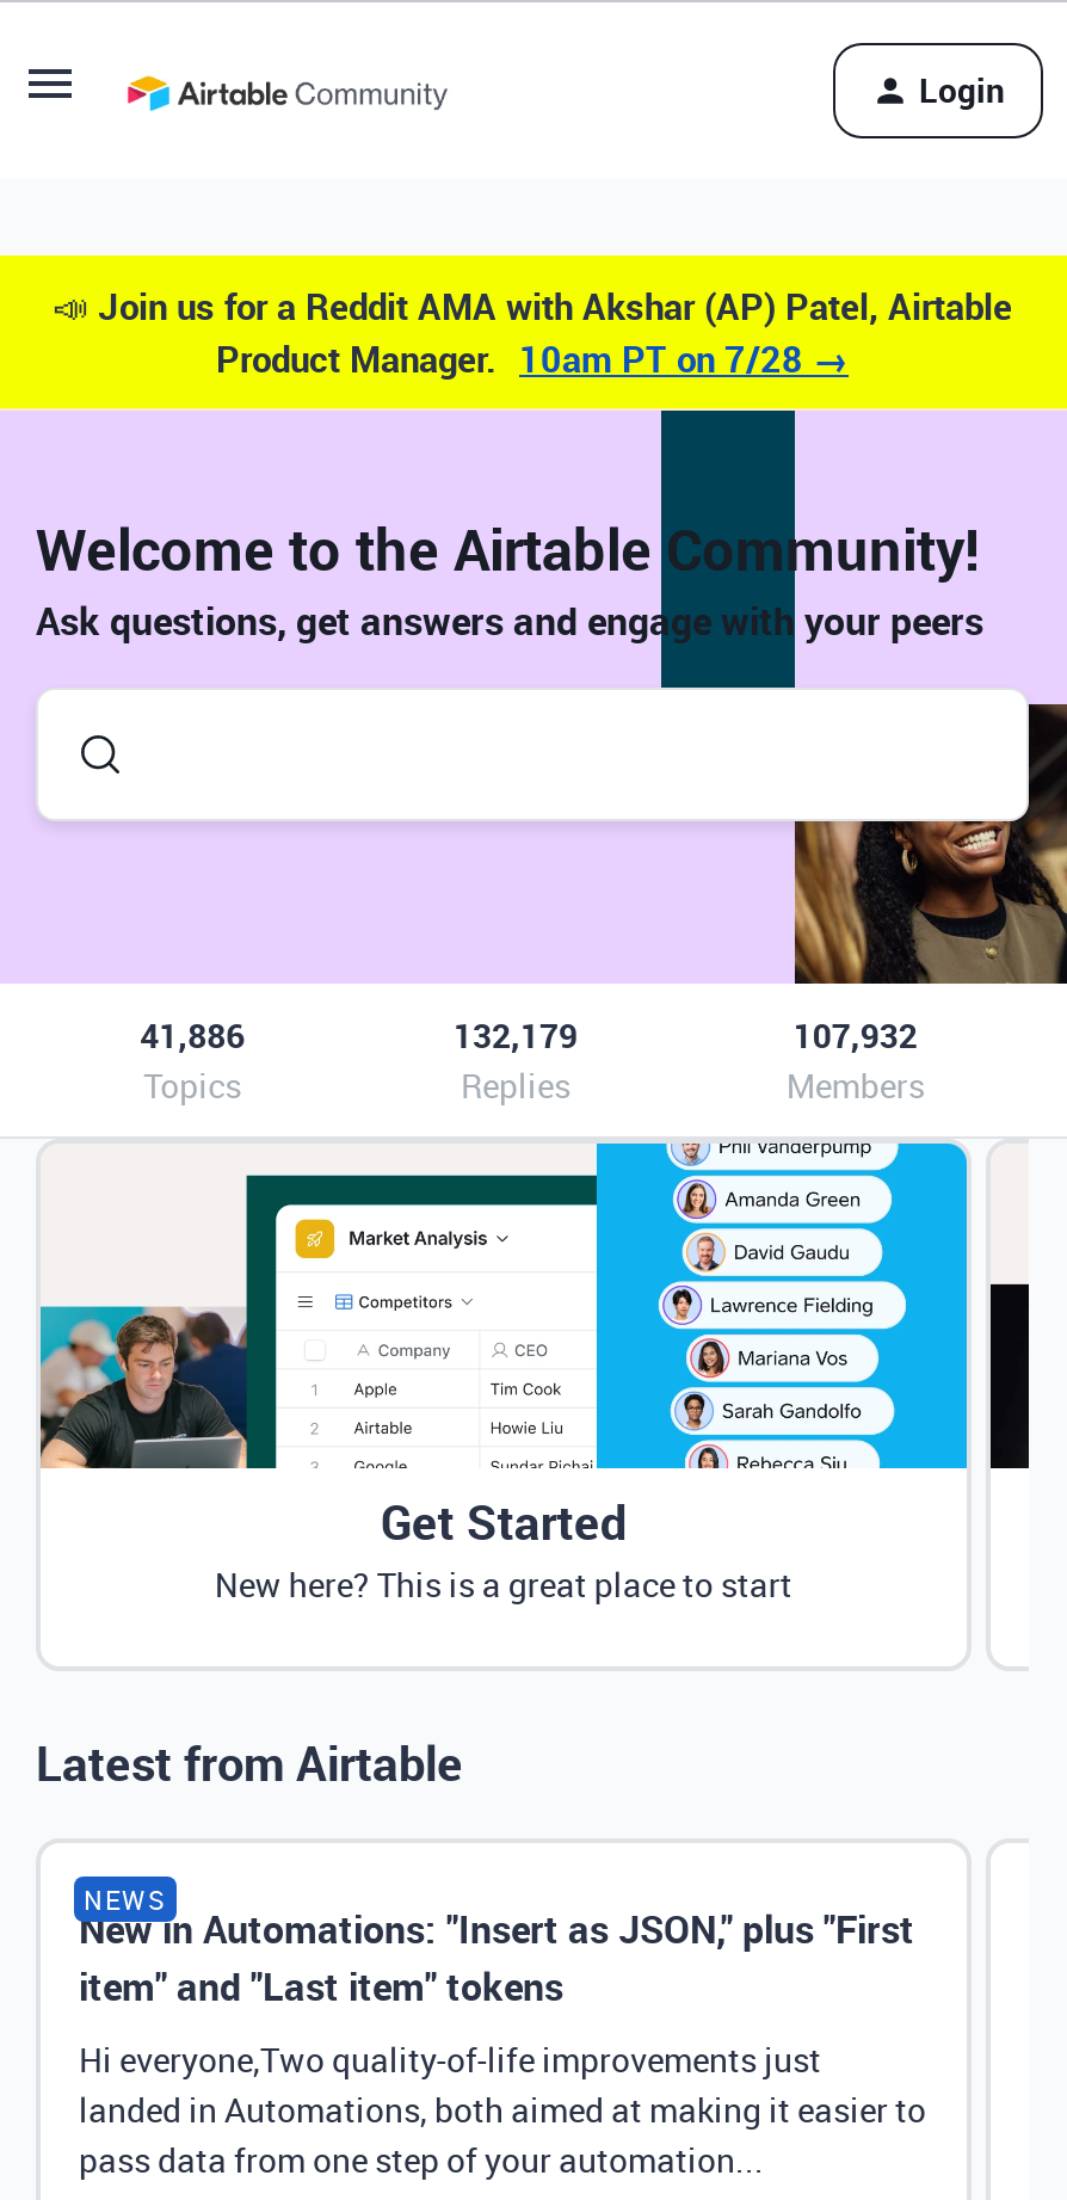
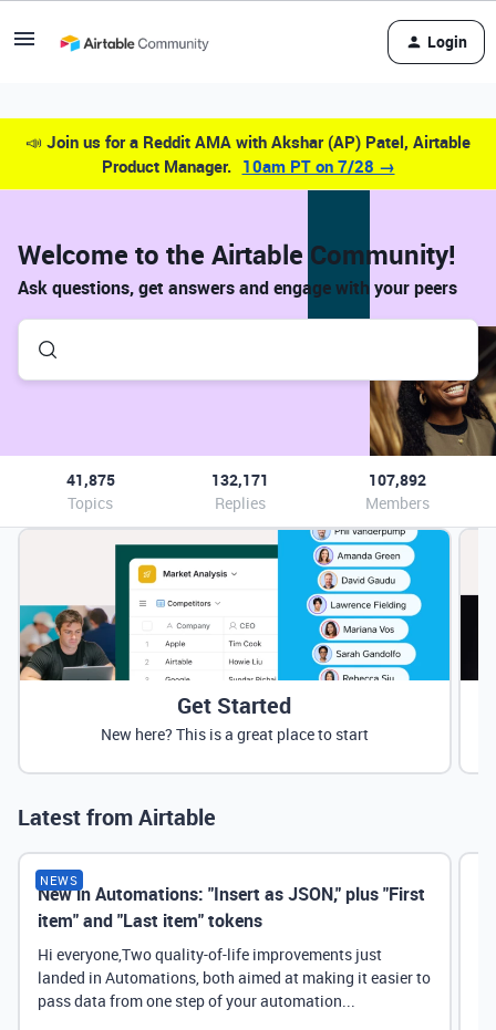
[140,1012,245,1058] 41,886 -> [66,469,115,490] 41,875
[454,1012,578,1058] 132,179 -> [211,469,269,490] 132,171
[793,1012,917,1058] 107,932 -> [369,469,427,490] 107,892

